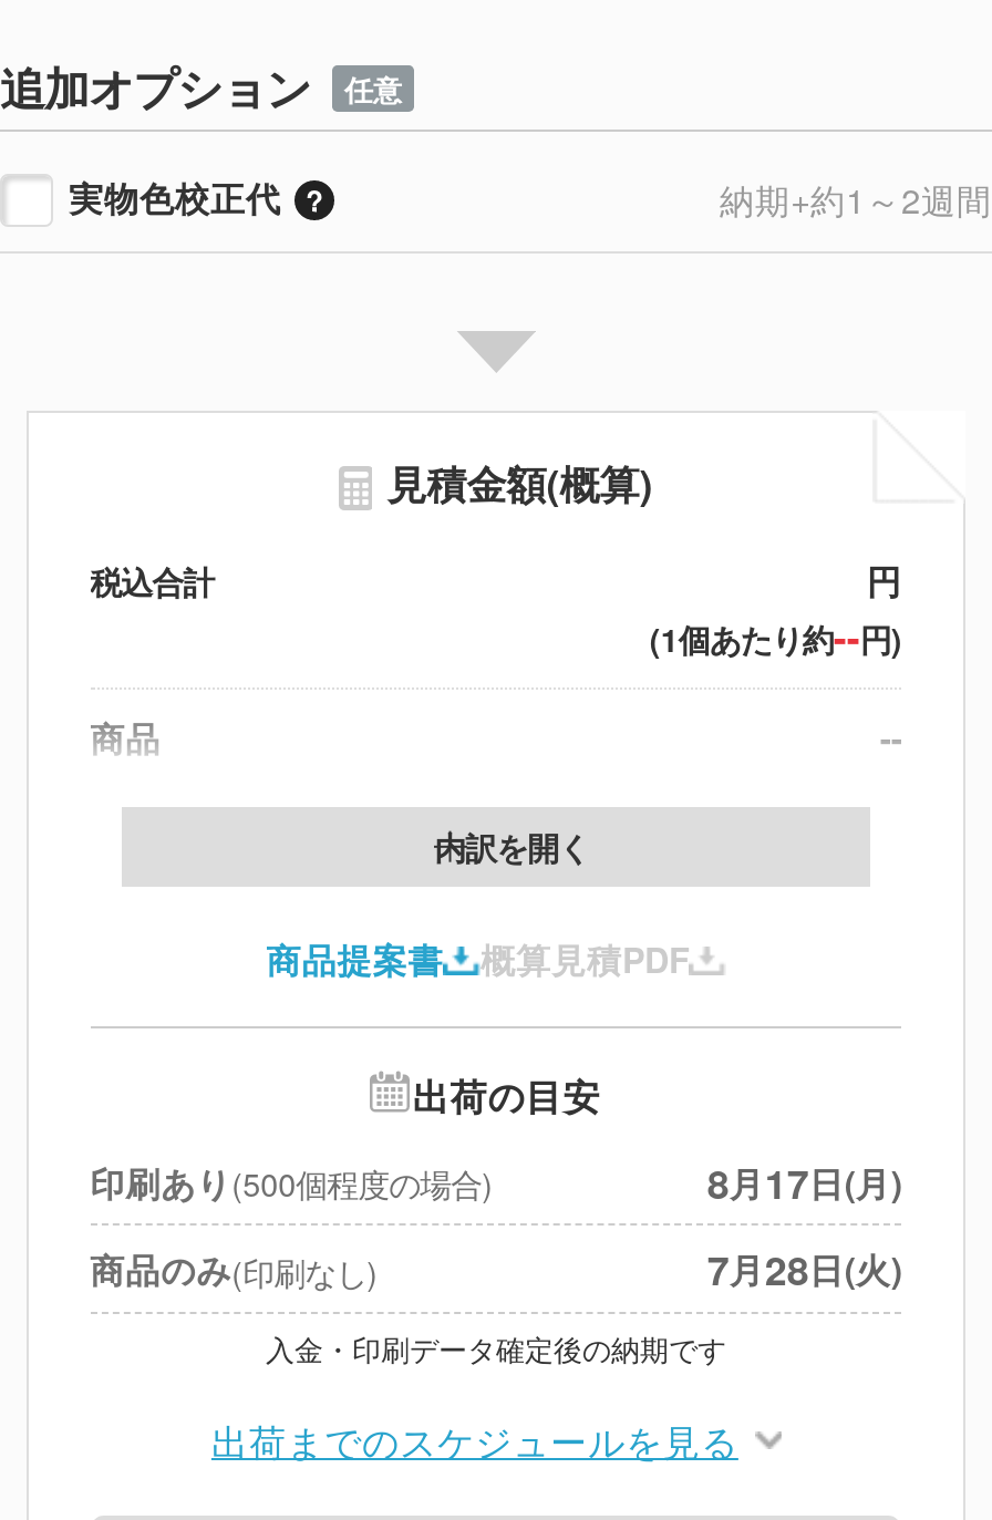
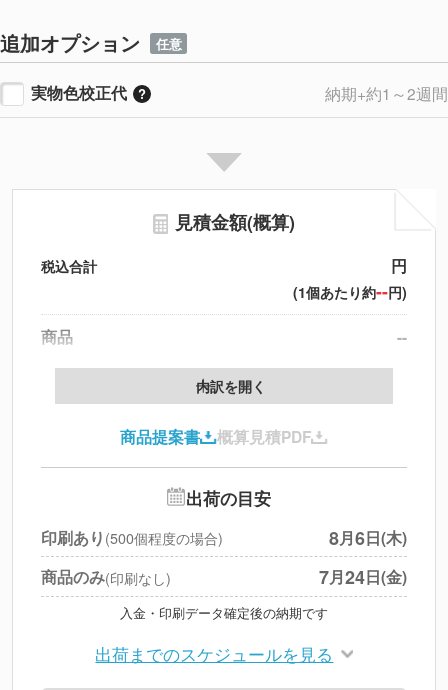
[707,1154,902,1212] 8月17日(月) -> [329,525,407,551] 8月6日(木)
[707,1242,902,1299] 7月28日(火) -> [319,564,407,590] 7月24日(金)

